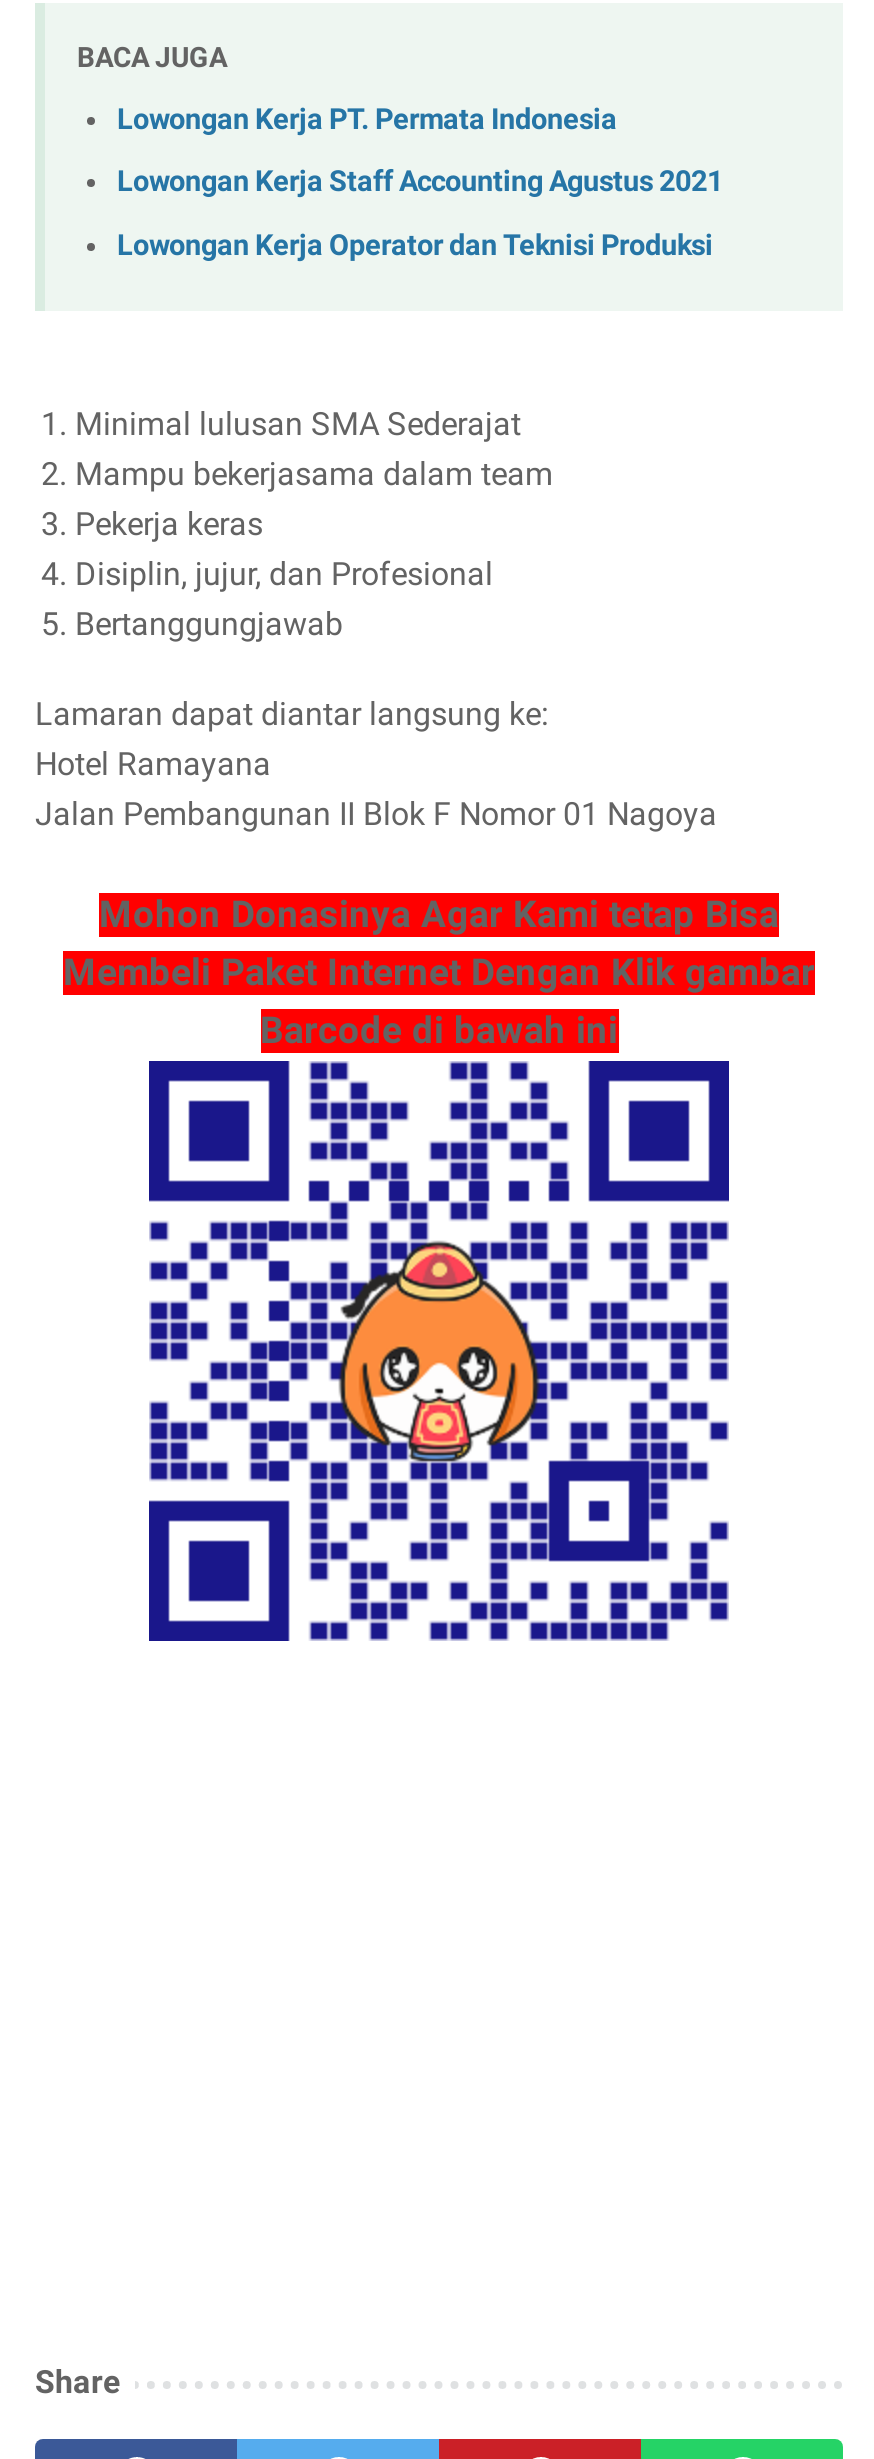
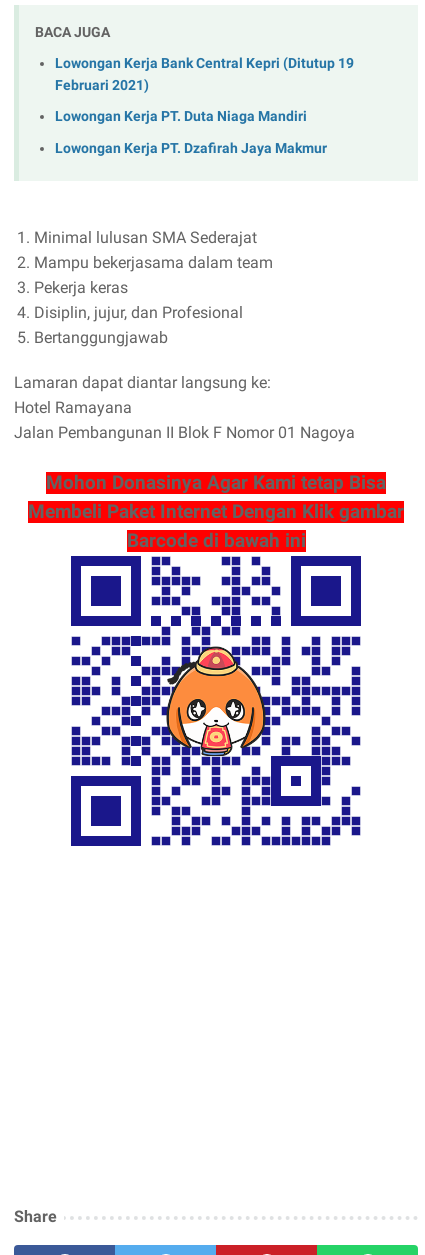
[117,102,617,136] Lowongan Kerja PT. Permata Indonesia -> [55,55,354,94] Lowongan Kerja Bank Central Kepri (Ditutup 19 | Februari 2021)
[117,165,723,199] Lowongan Kerja Staff Accounting Agustus 2021 -> [55,108,307,125] Lowongan Kerja PT. Duta Niaga Mandiri
[117,229,713,263] Lowongan Kerja Operator dan Teknisi Produksi -> [55,140,327,157] Lowongan Kerja PT. Dzafirah Jaya Makmur

